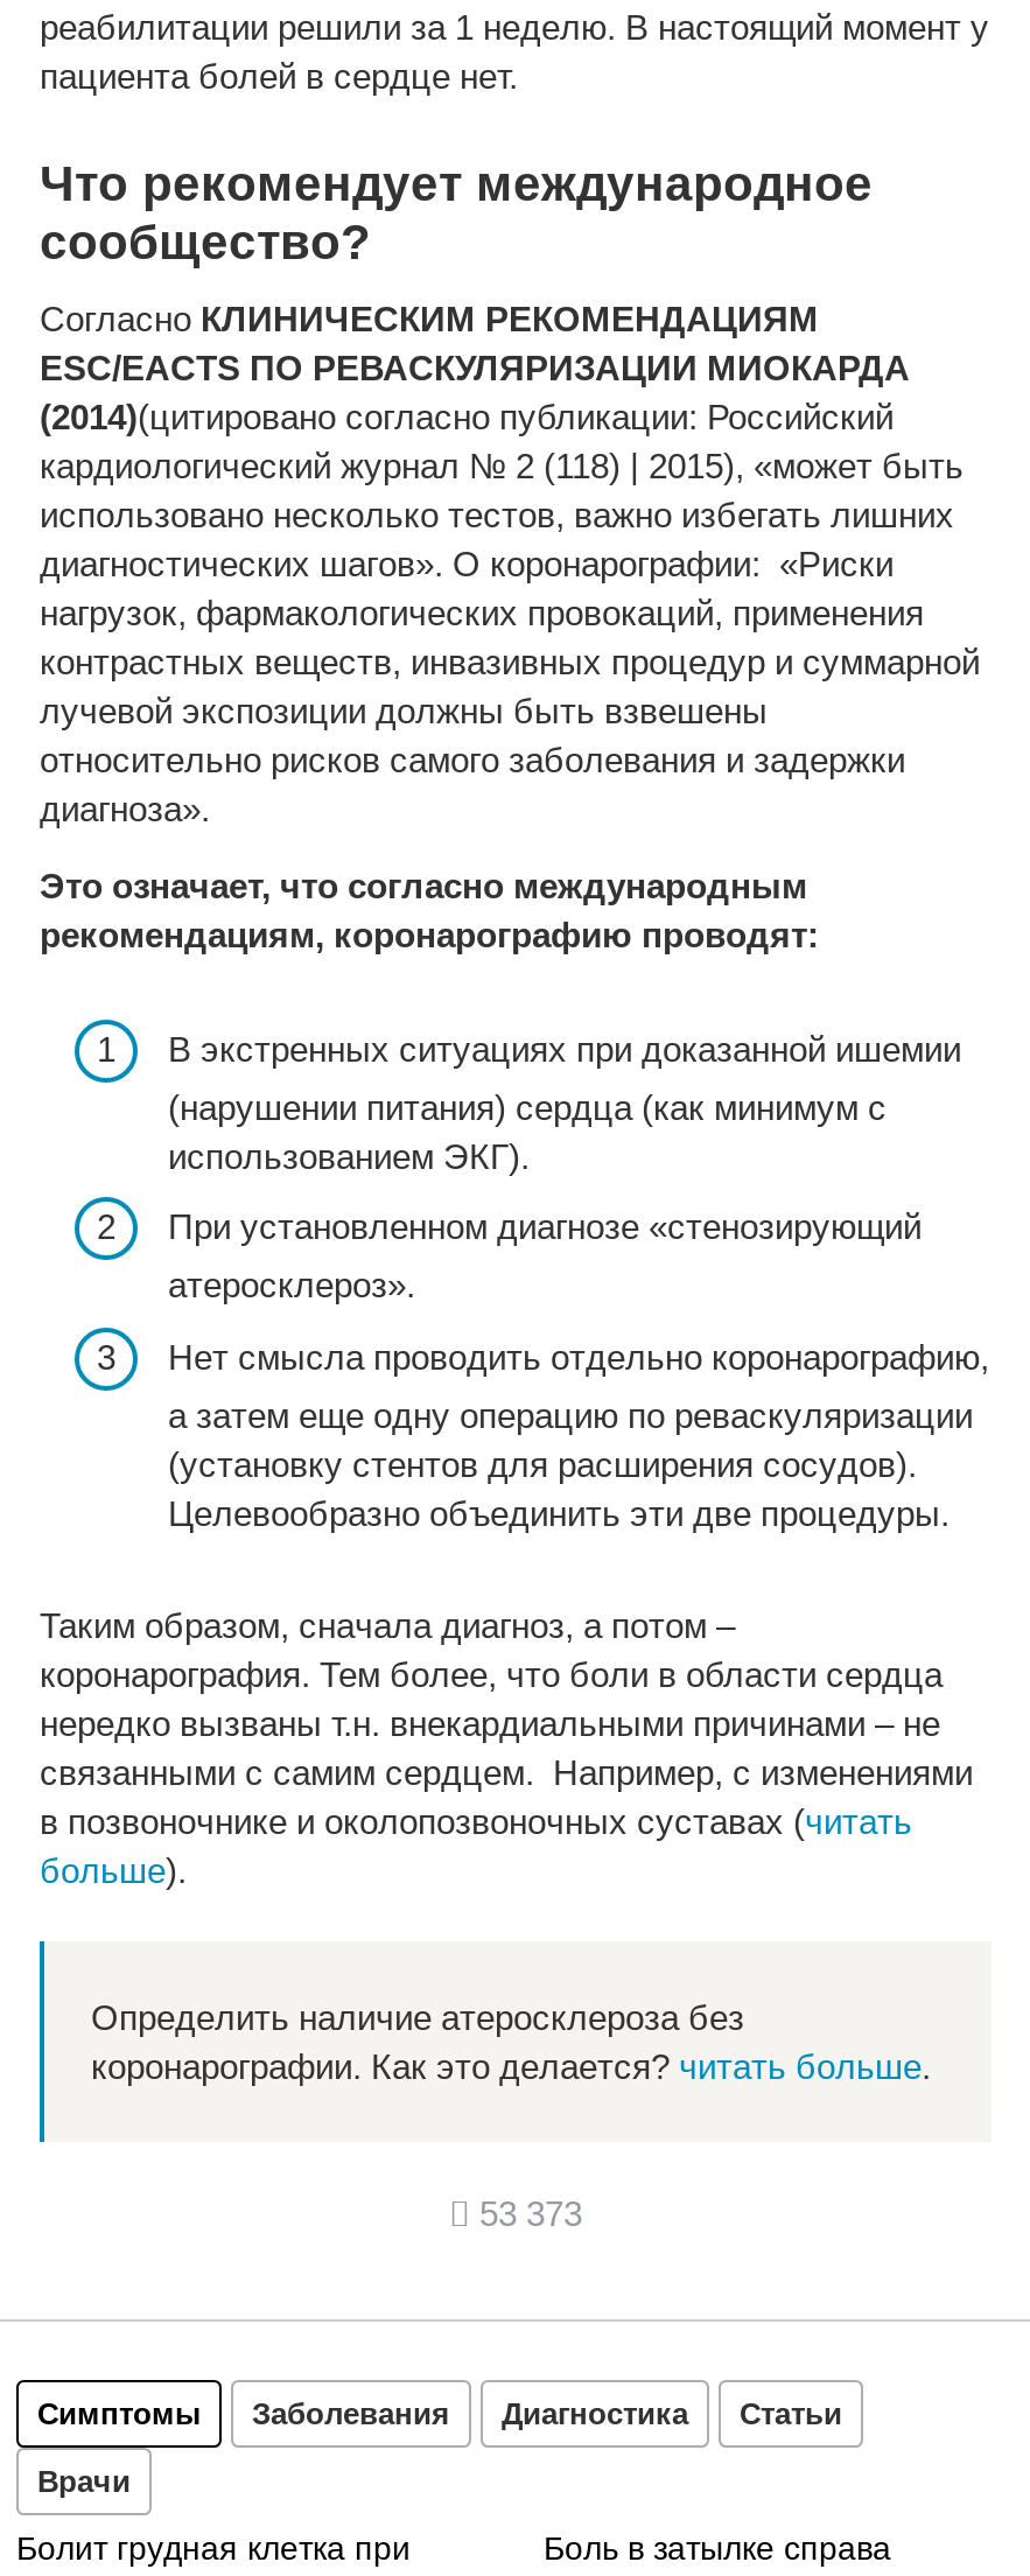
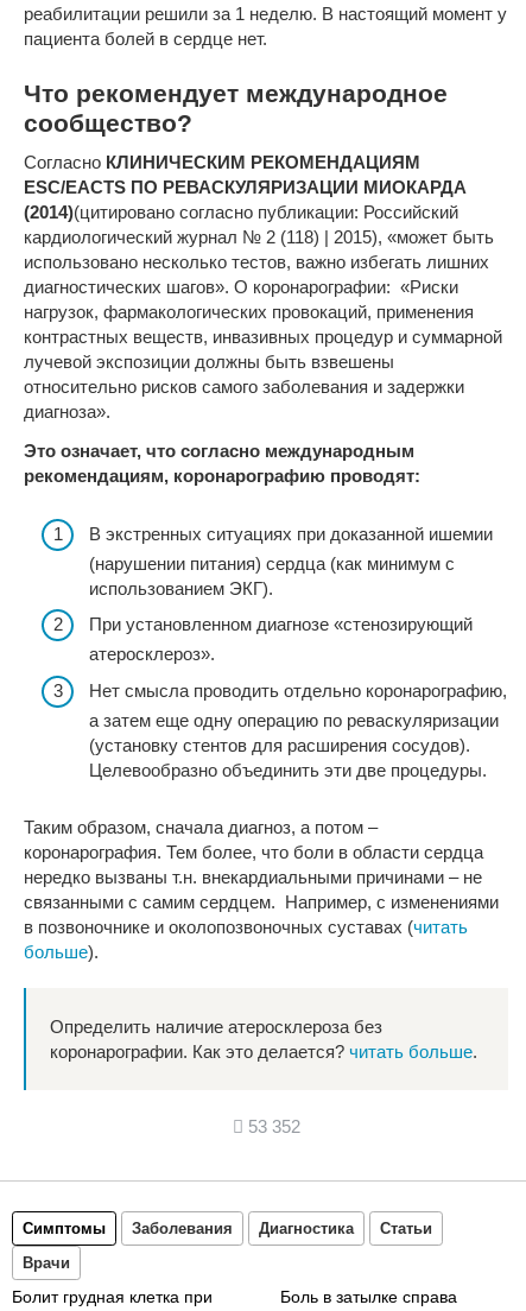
[470,2193,582,2233] 53 373 -> [243,1116,300,1136] 53 352

